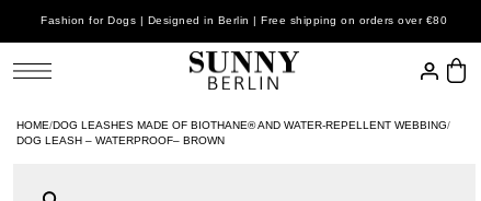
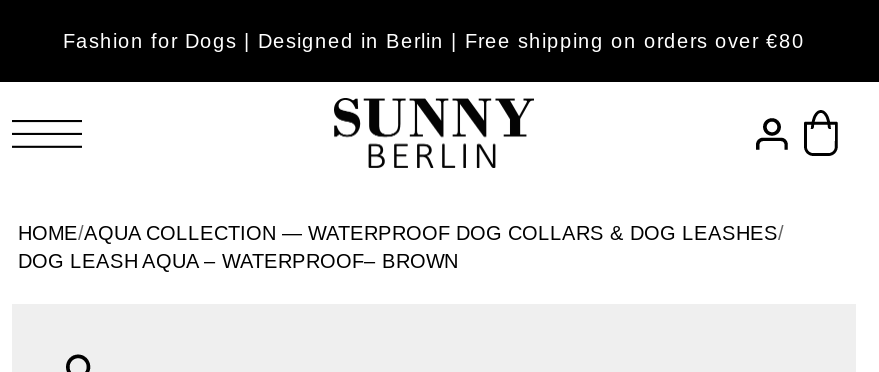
[16,119,450,147] HOME/DOG LEASHES MADE OF BIOTHANE® AND WATER-REPELLENT WEBBING/ | DOG LEASH – WATERPROOF– BROWN -> [18,222,784,272] HOME/AQUA COLLECTION — WATERPROOF DOG COLLARS & DOG LEASHES/ | DOG LEASH AQUA – WATERPROOF– BROWN

